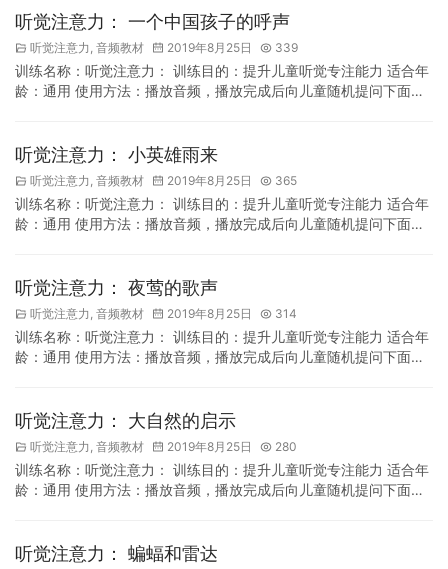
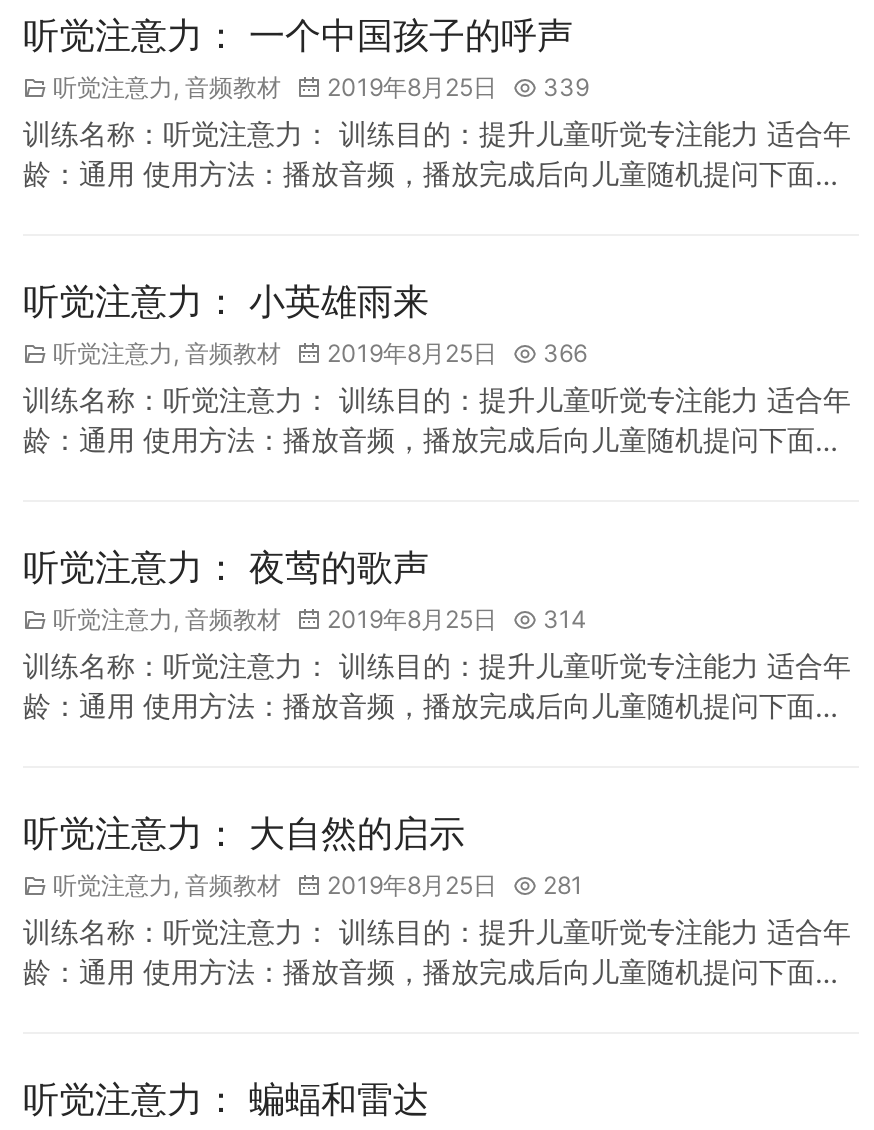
[30,173,297,188] 听觉注意力,音频教材 2019年8月25日 365 -> [53,339,587,369] 听觉注意力,音频教材 2019年8月25日 366
[30,439,297,454] 听觉注意力,音频教材 2019年8月25日 280 -> [53,871,583,901] 听觉注意力,音频教材 2019年8月25日 281

